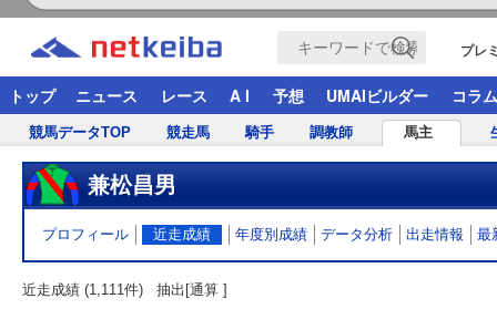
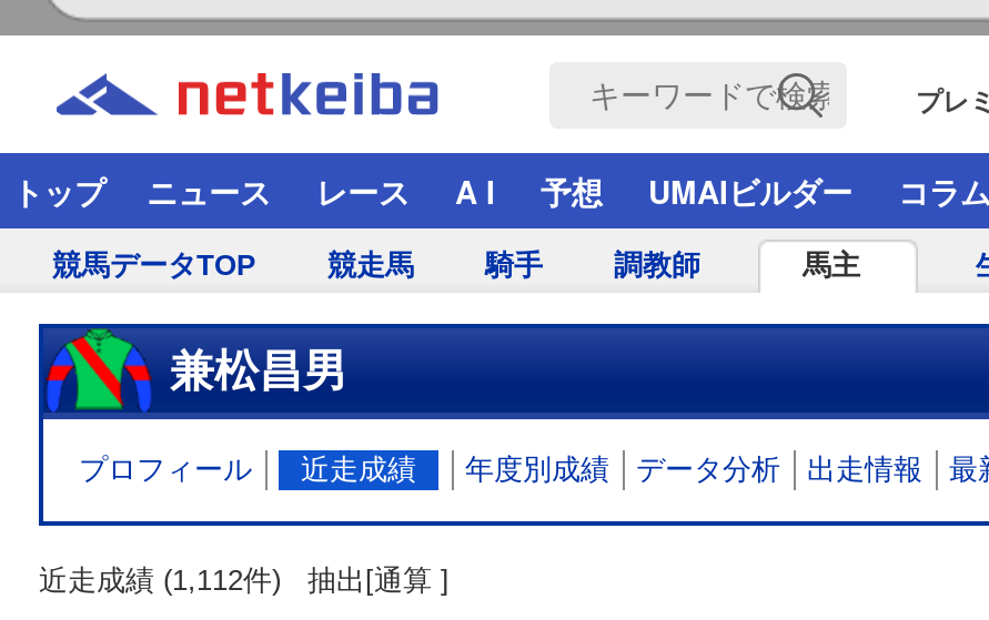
[22,281,227,298] 近走成績 (1,111件) 抽出[通算 ] -> [39,564,450,597] 近走成績 (1,112件) 抽出[通算 ]

